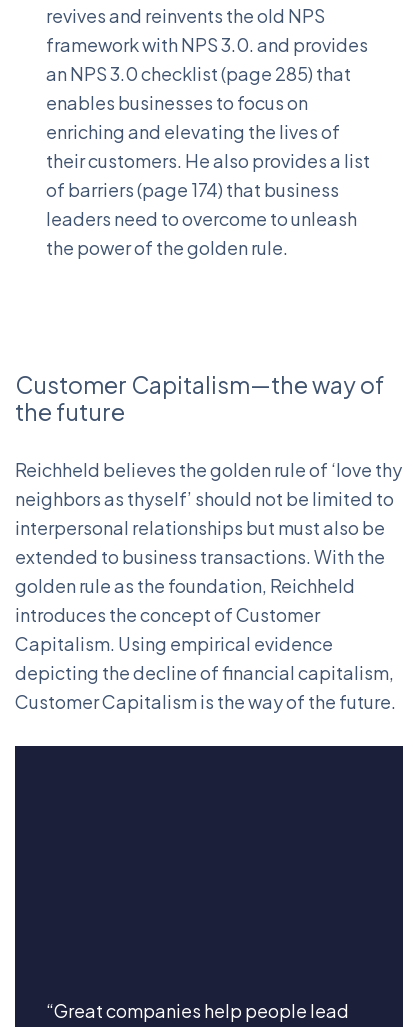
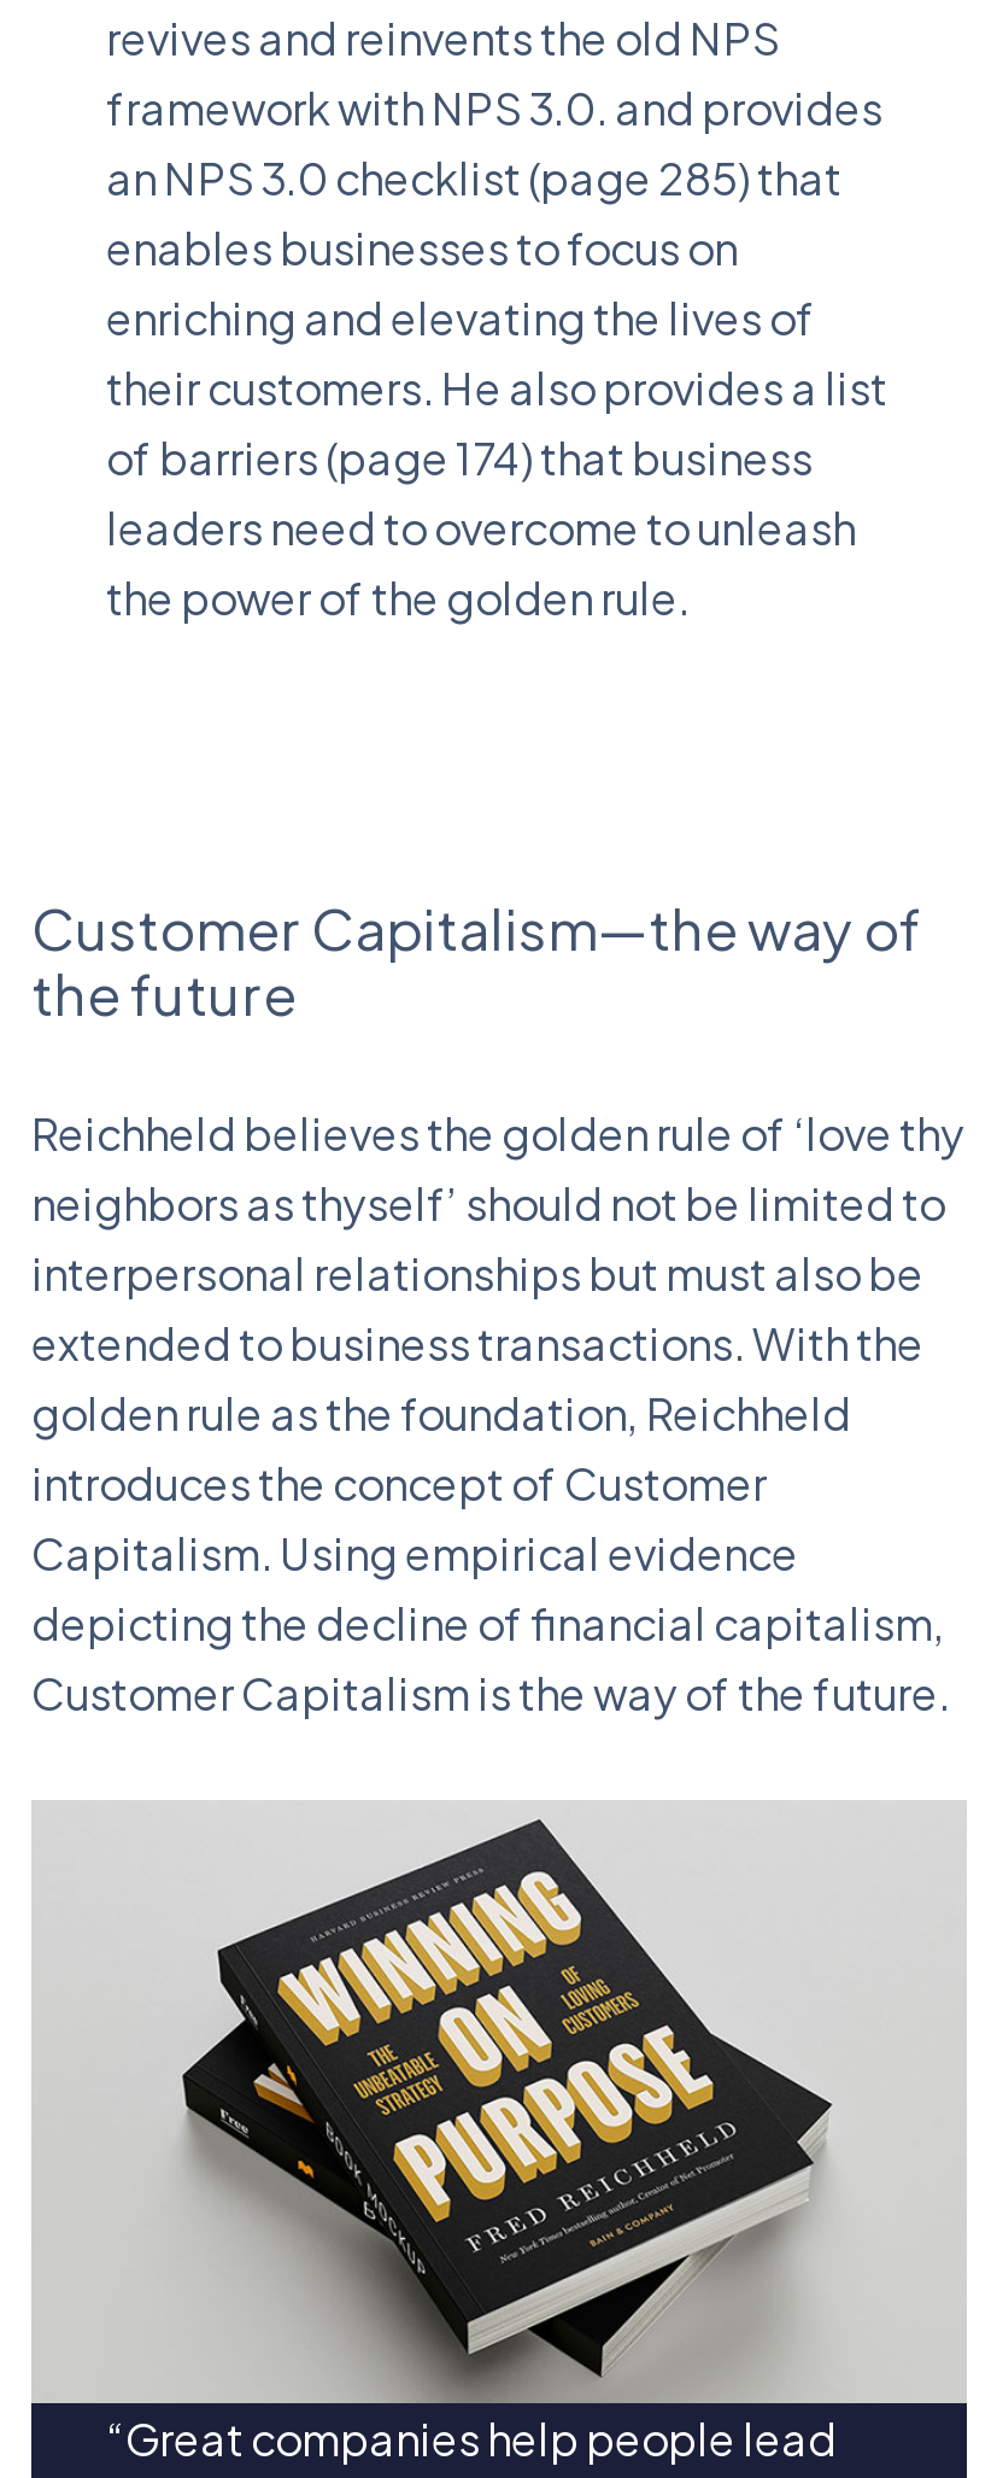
none -> [31,1800,967,2406] [image]

